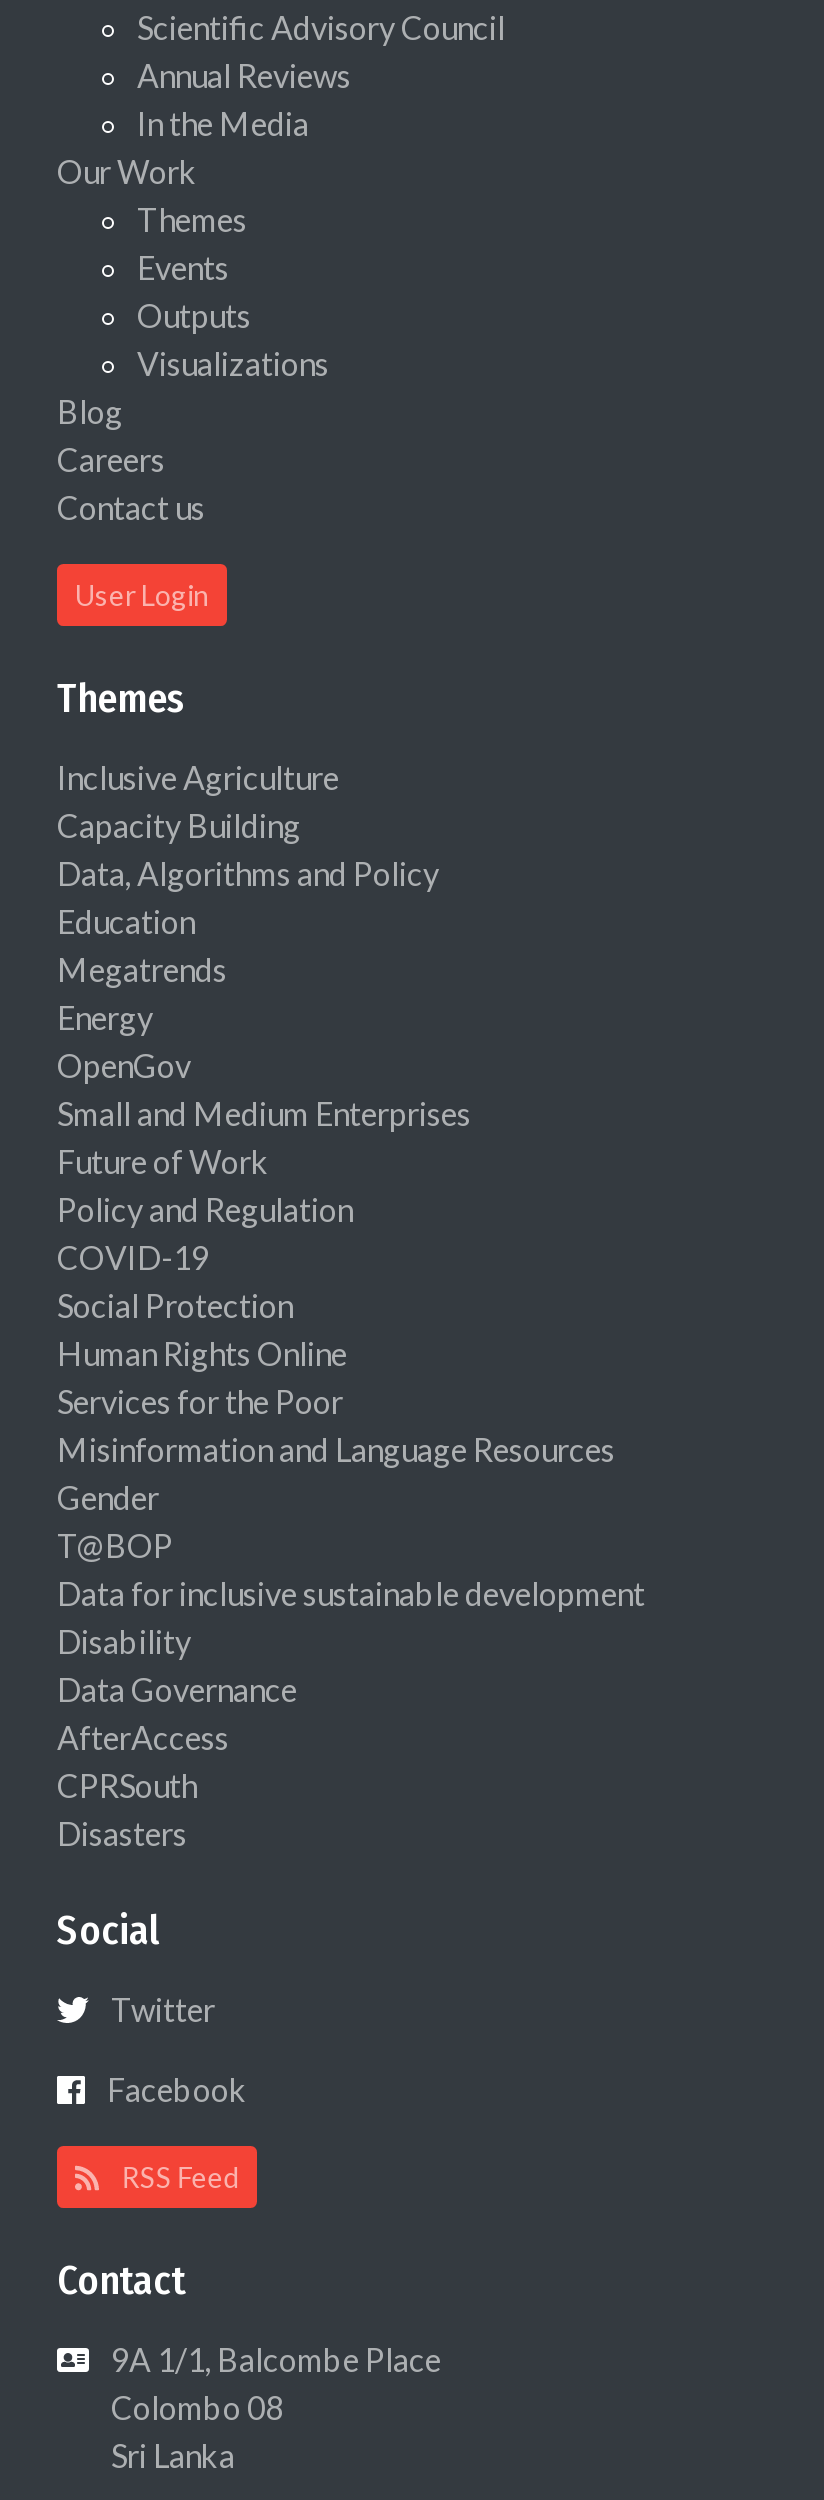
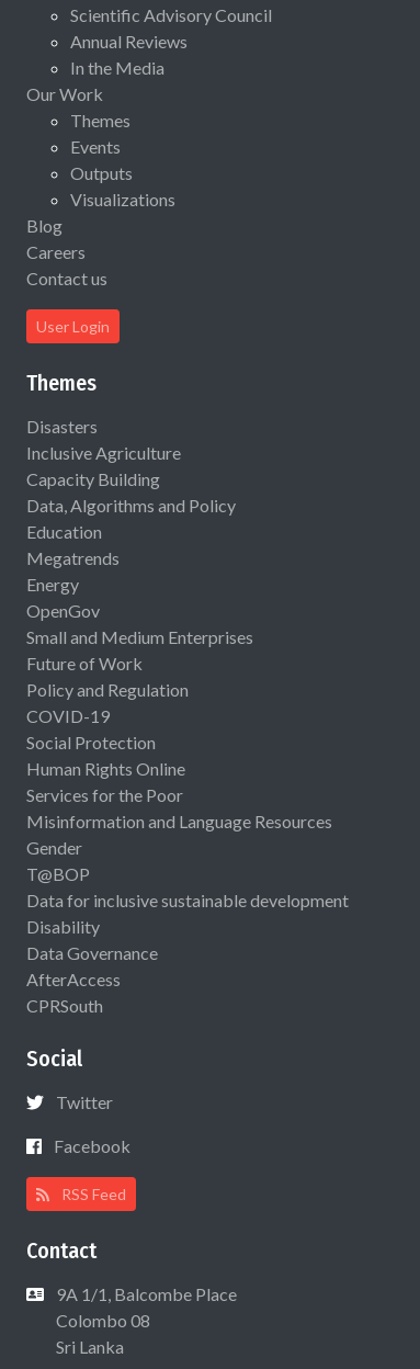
moved [57,758,645,1804] -> [26,442,349,1016]: Inclusive Agriculture | Capacity Building | Data, Algorithms and Policy | ... | AfterAccess | CPRSouth
moved [57,1814,187,1852] -> [26,416,98,436]: Disasters

